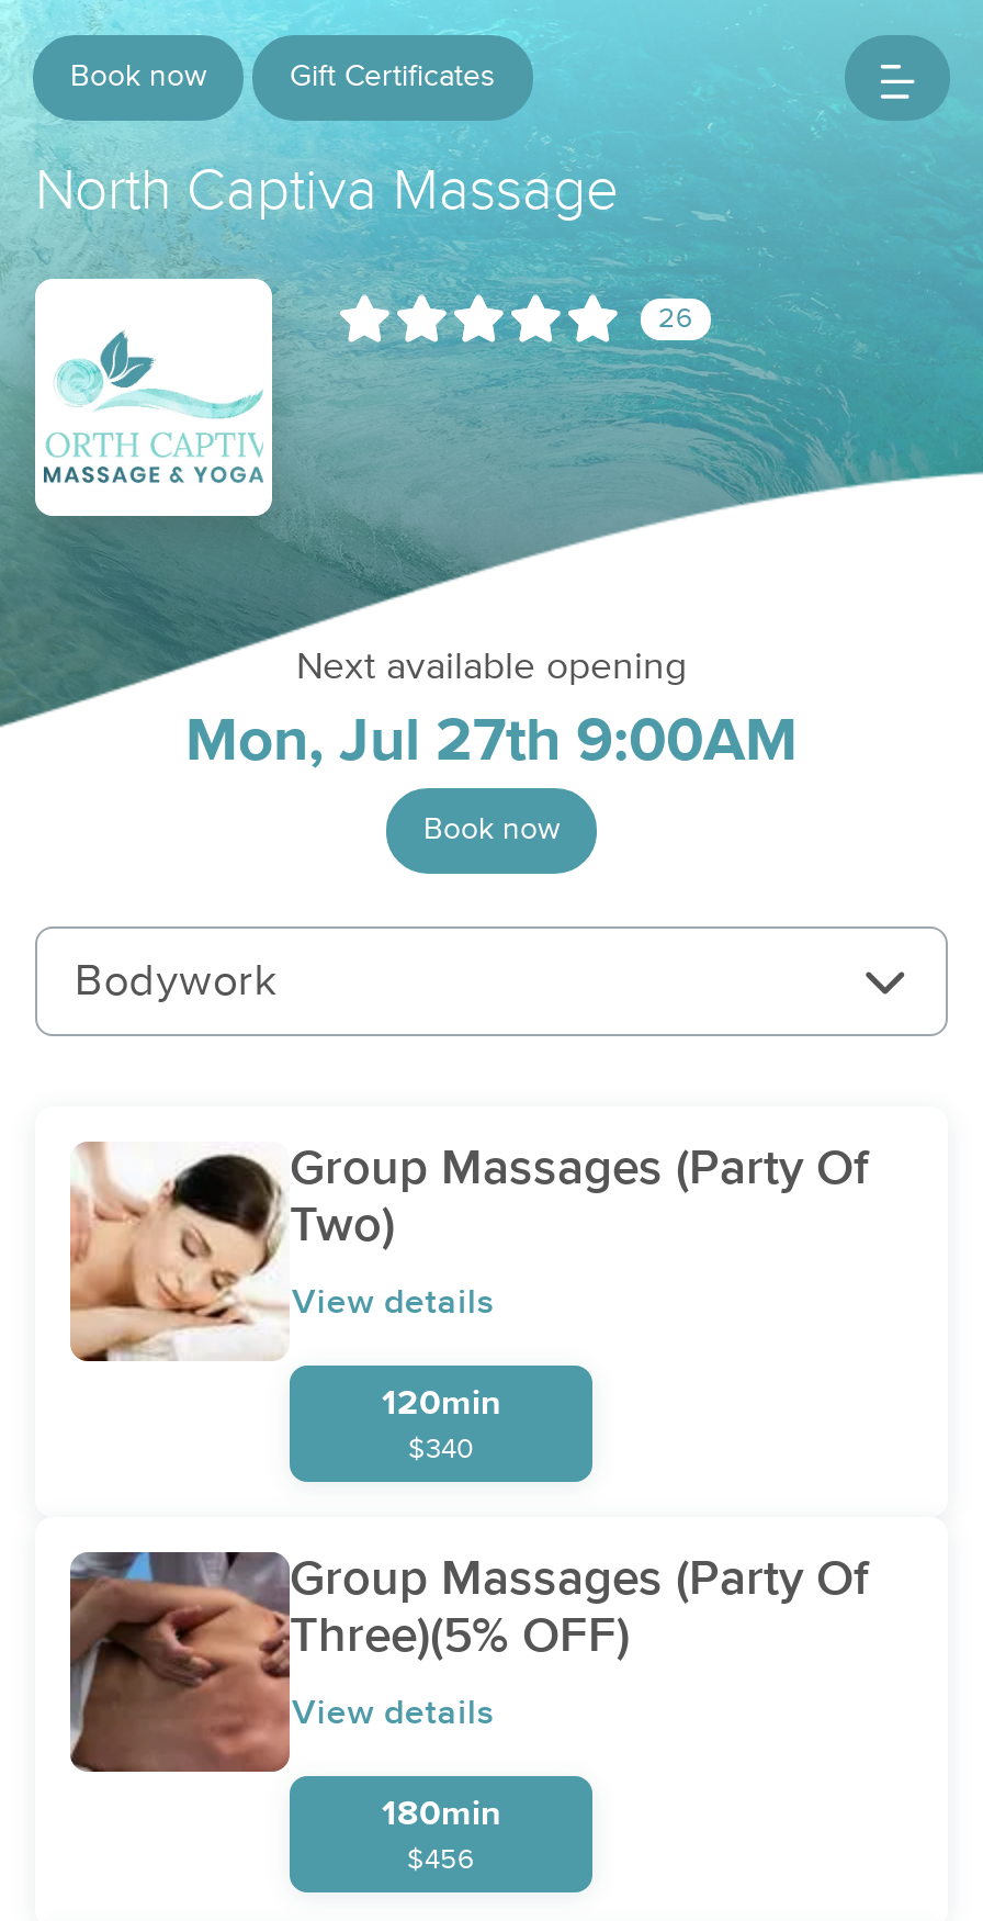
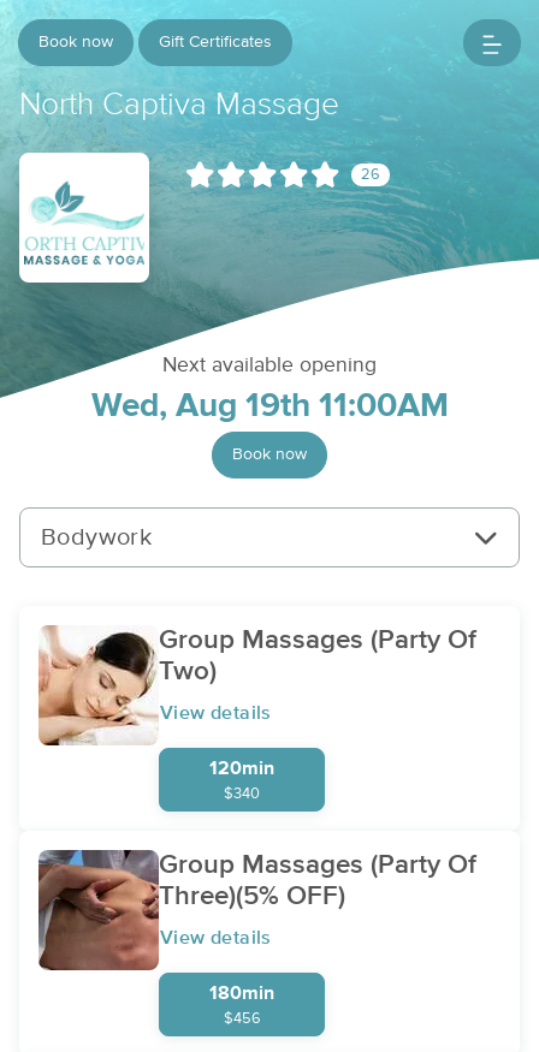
[185,711,798,773] Mon, Jul 27th 9:00AM -> [91,390,448,423] Wed, Aug 19th 11:00AM

